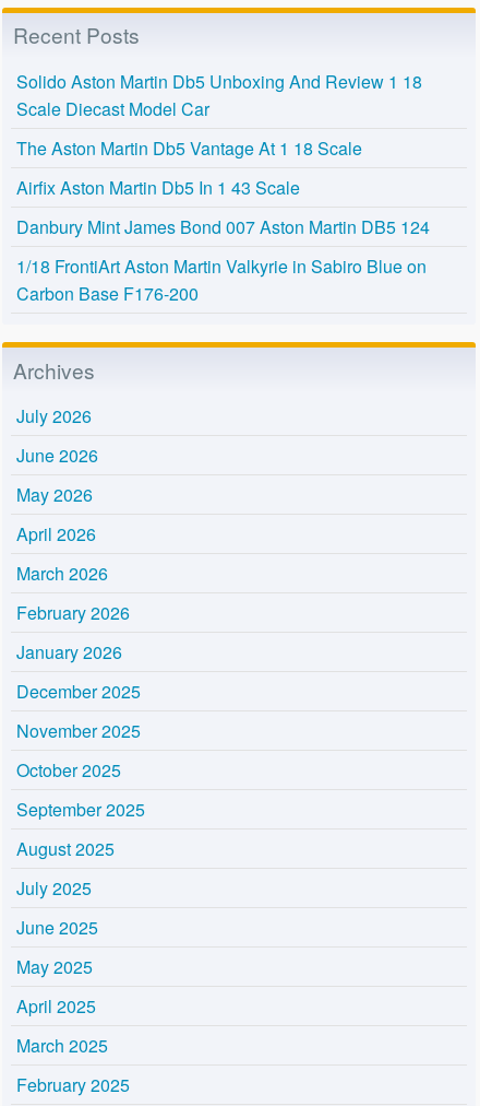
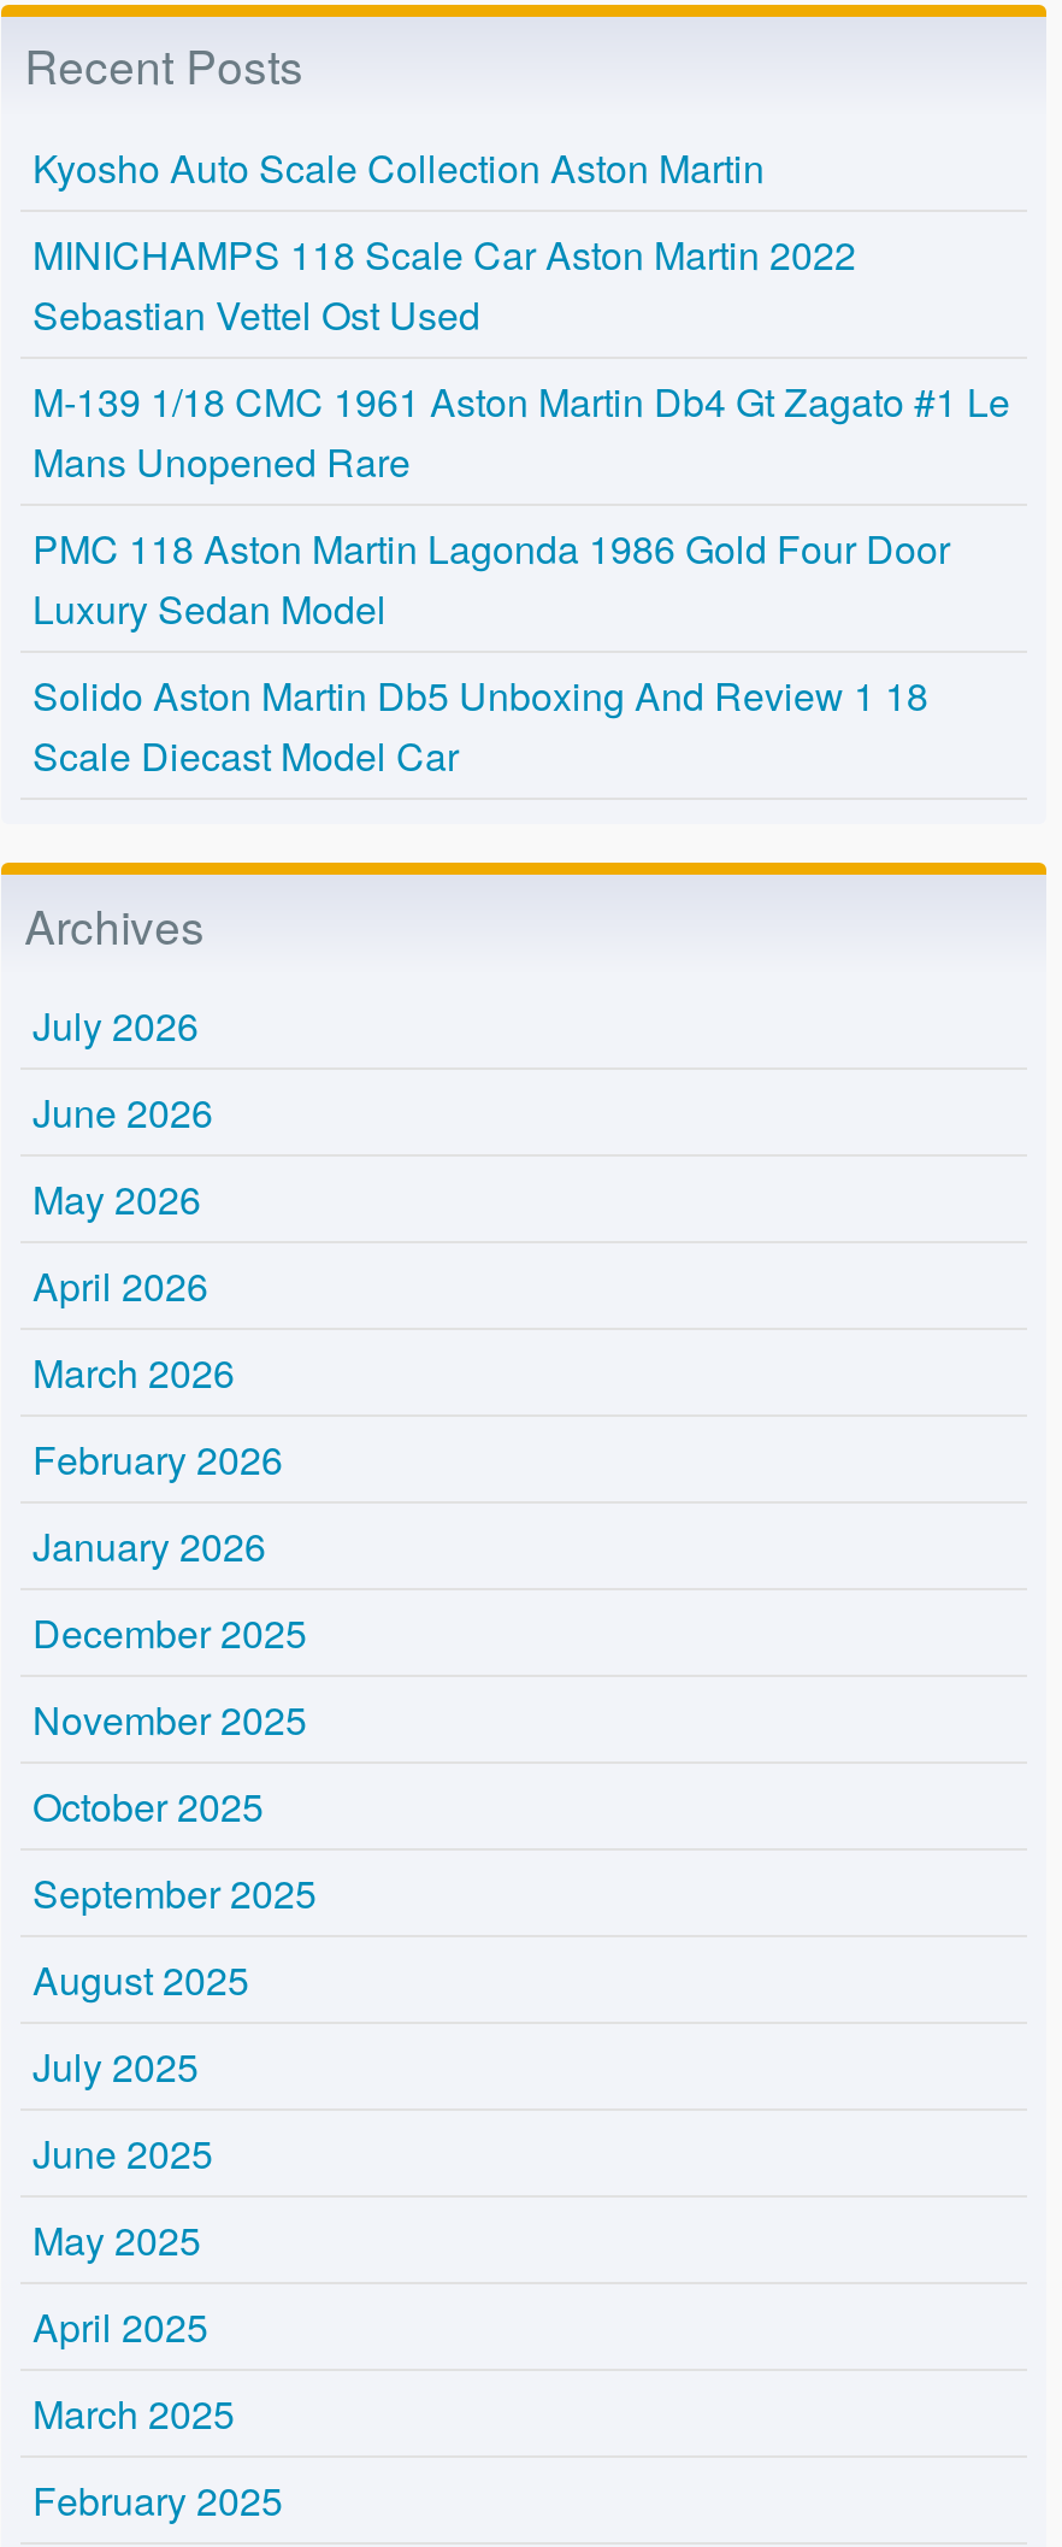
none -> [33,140,1010,636] Kyosho Auto Scale Collection Aston Martin | MINICHAMPS 118 Scale Car Aston Martin 2022 | Sebastian Vettel Ost Used | M-139 1/18 CMC 1961 Aston Martin Db4 Gt Zagato #1 Le | Mans Unopened Rare | PMC 118 Aston Martin Lagonda 1986 Gold Four Door | Luxury Sedan Model
moved [16,69,422,121] -> [33,667,928,783]: Solido Aston Martin Db5 Unboxing And Review 1 18 | Scale Diecast Model Car
[16,136,430,306] The Aston Martin Db5 Vantage At 1 18 Scale | Airfix Aston Martin Db5 In 1 43 Scale | Danbury Mint James Bond 007 Aston Martin DB5 124 | 1/18 FrontiArt Aston Martin Valkyrie in Sabiro Blue on | Carbon Base F176-200 -> none

